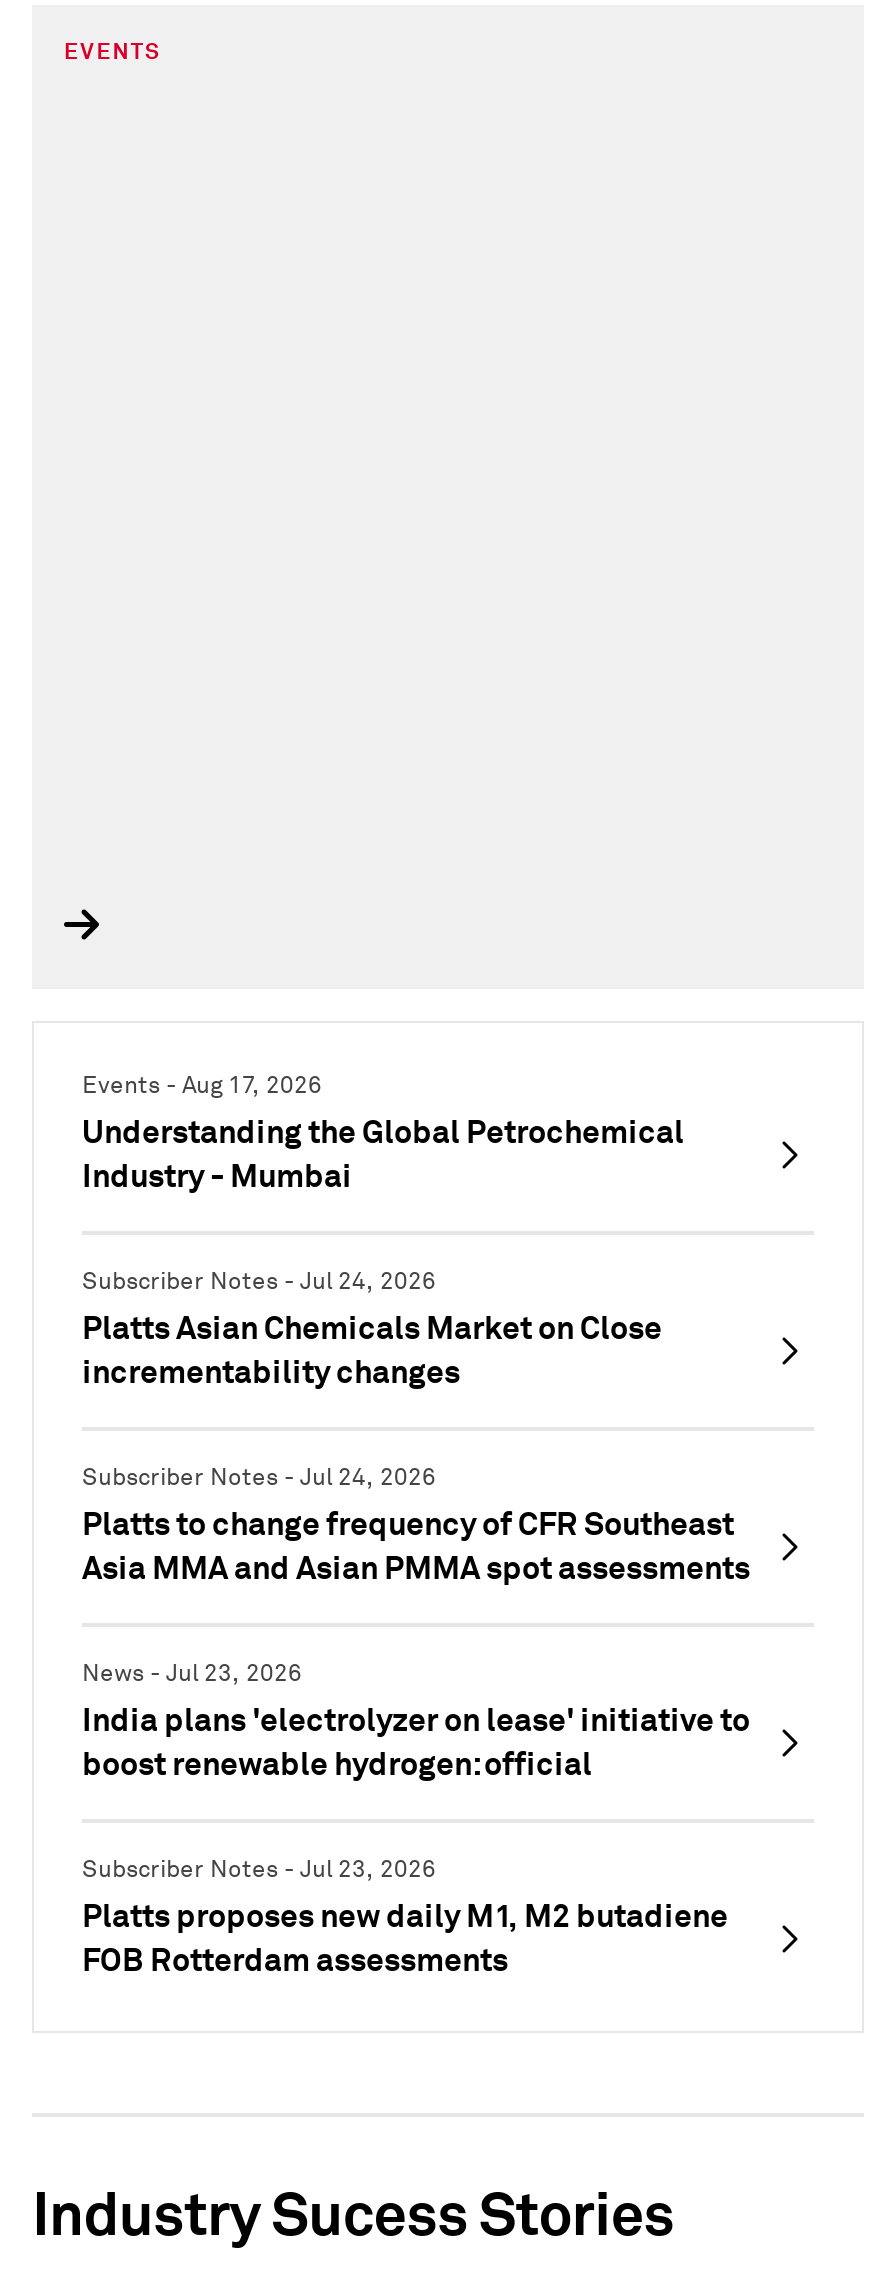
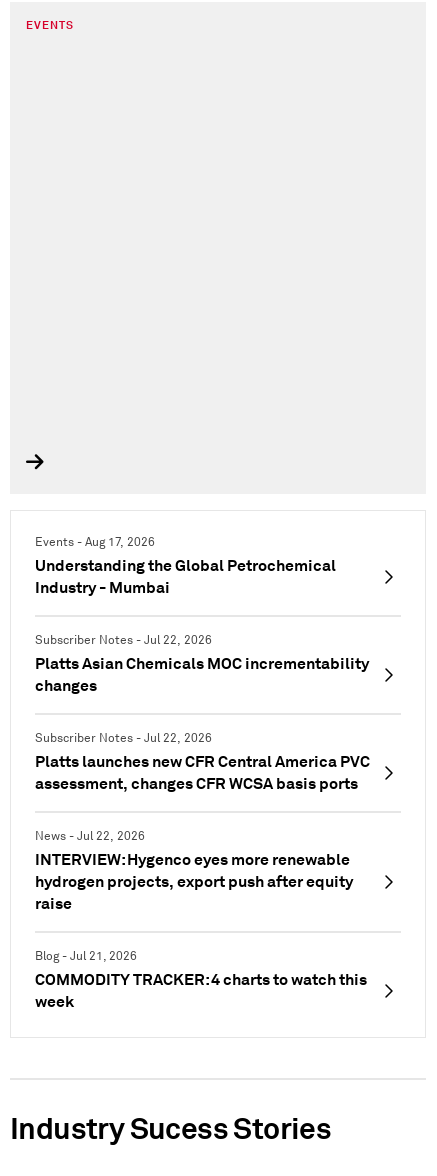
[82,1266,662,1392] Subscriber Notes - Jul 24, 2026 | Platts Asian Chemicals Market on Close | incrementability changes -> [35,632,369,695] Subscriber Notes - Jul 22, 2026 | Platts Asian Chemicals MOC incrementability | changes
[82,1462,750,1588] Subscriber Notes - Jul 24, 2026 | Platts to change frequency of CFR Southeast | Asia MMA and Asian PMMA spot assessments -> [35,730,370,793] Subscriber Notes - Jul 22, 2026 | Platts launches new CFR Central America PVC | assessment, changes CFR WCSA basis ports
[82,1658,750,1784] News - Jul 23, 2026 | India plans 'electrolyzer on lease' initiative to | boost renewable hydrogen: official -> [35,828,353,913] News - Jul 22, 2026 | INTERVIEW: Hygenco eyes more renewable | hydrogen projects, export push after equity | raise
[82,1854,728,1980] Subscriber Notes - Jul 23, 2026 | Platts proposes new daily M1, M2 butadiene | FOB Rotterdam assessments -> [35,948,367,1011] Blog - Jul 21, 2026 | COMMODITY TRACKER: 4 charts to watch this | week

